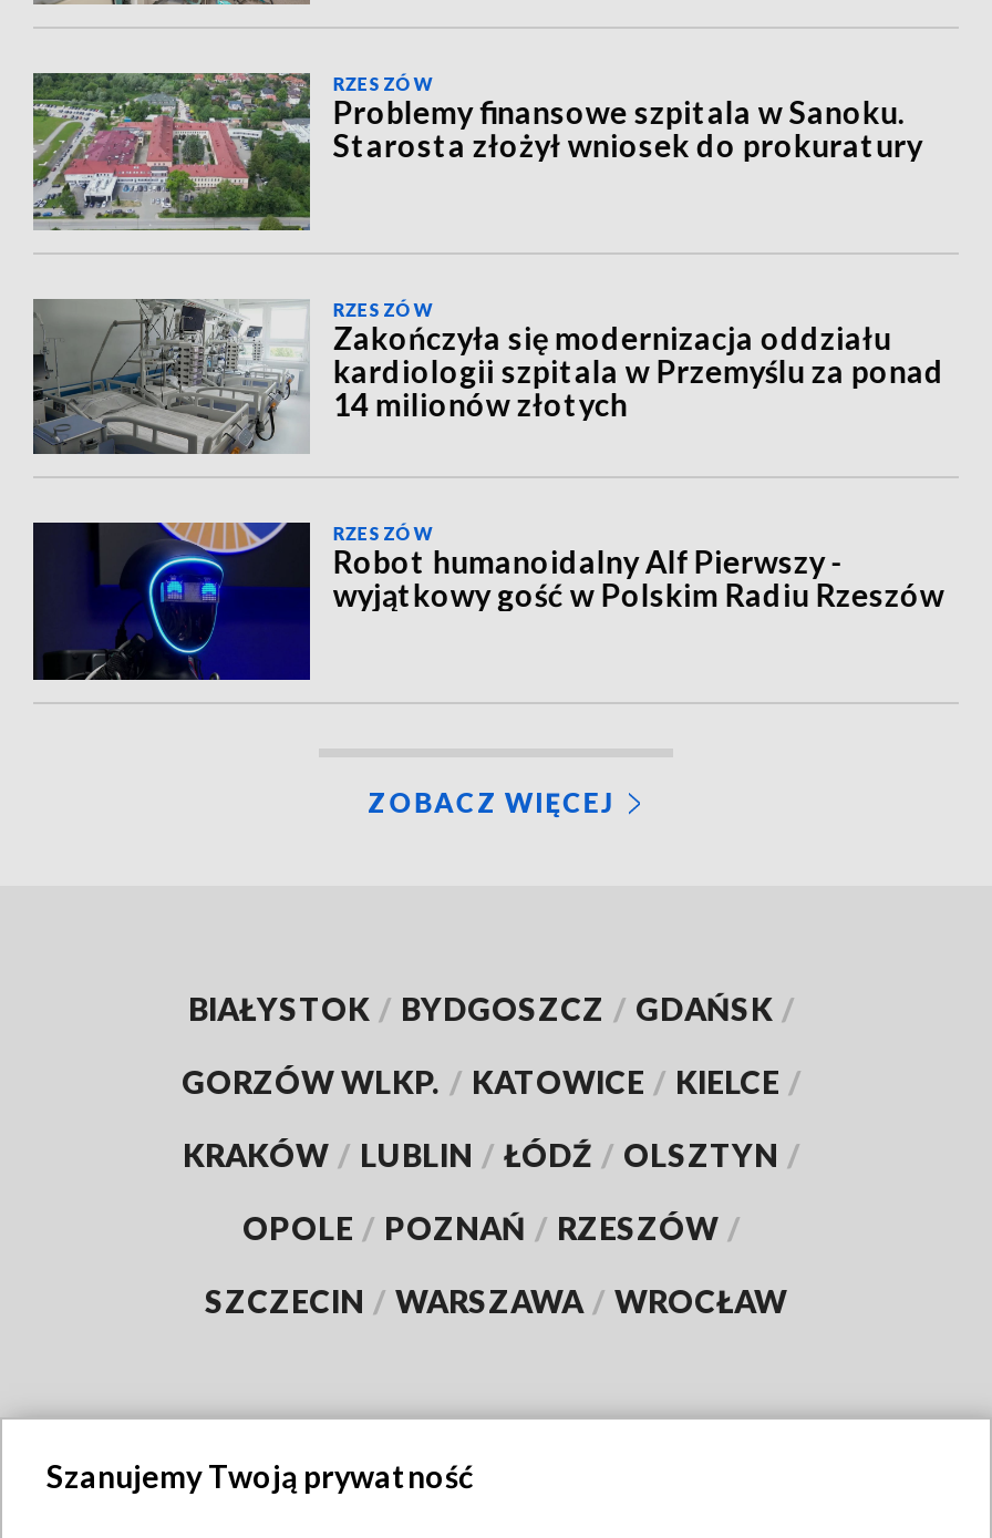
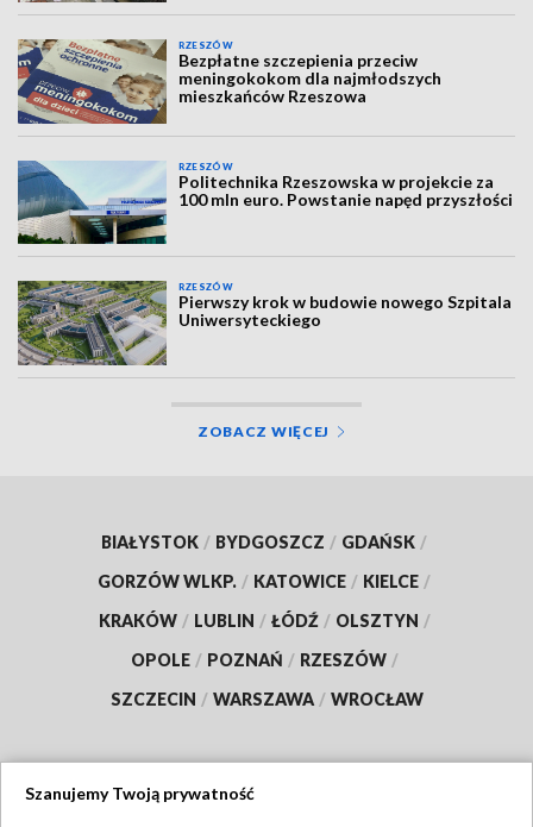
[33,71,922,230] [image] | Problemy finansowe szpitala w Sanoku. | Starosta złożył wniosek do prokuratury -> [18,38,442,124] [image] | Bezpłatne szczepienia przeciw | meningokokom dla najmłodszych | mieszkańców Rzeszowa
[31,297,944,456] [image] | Zakończyła się modernizacja oddziału | kardiologii szpitala w Przemyślu za ponad | 14 milionów złotych -> [17,161,513,245] [image] | Politechnika Rzeszowska w projekcie za | 100 mln euro. Powstanie napęd przyszłości
[31,520,944,682] [image] | Robot humanoidalny Alf Pierwszy - | wyjątkowy gość w Polskim Radiu Rzeszów -> [17,280,512,366] [image] | Pierwszy krok w budowie nowego Szpitala | Uniwersyteckiego

